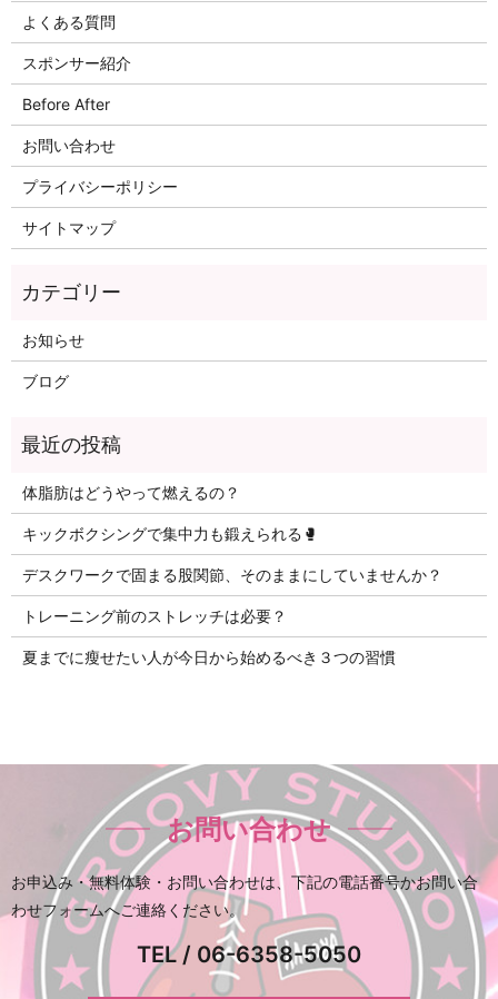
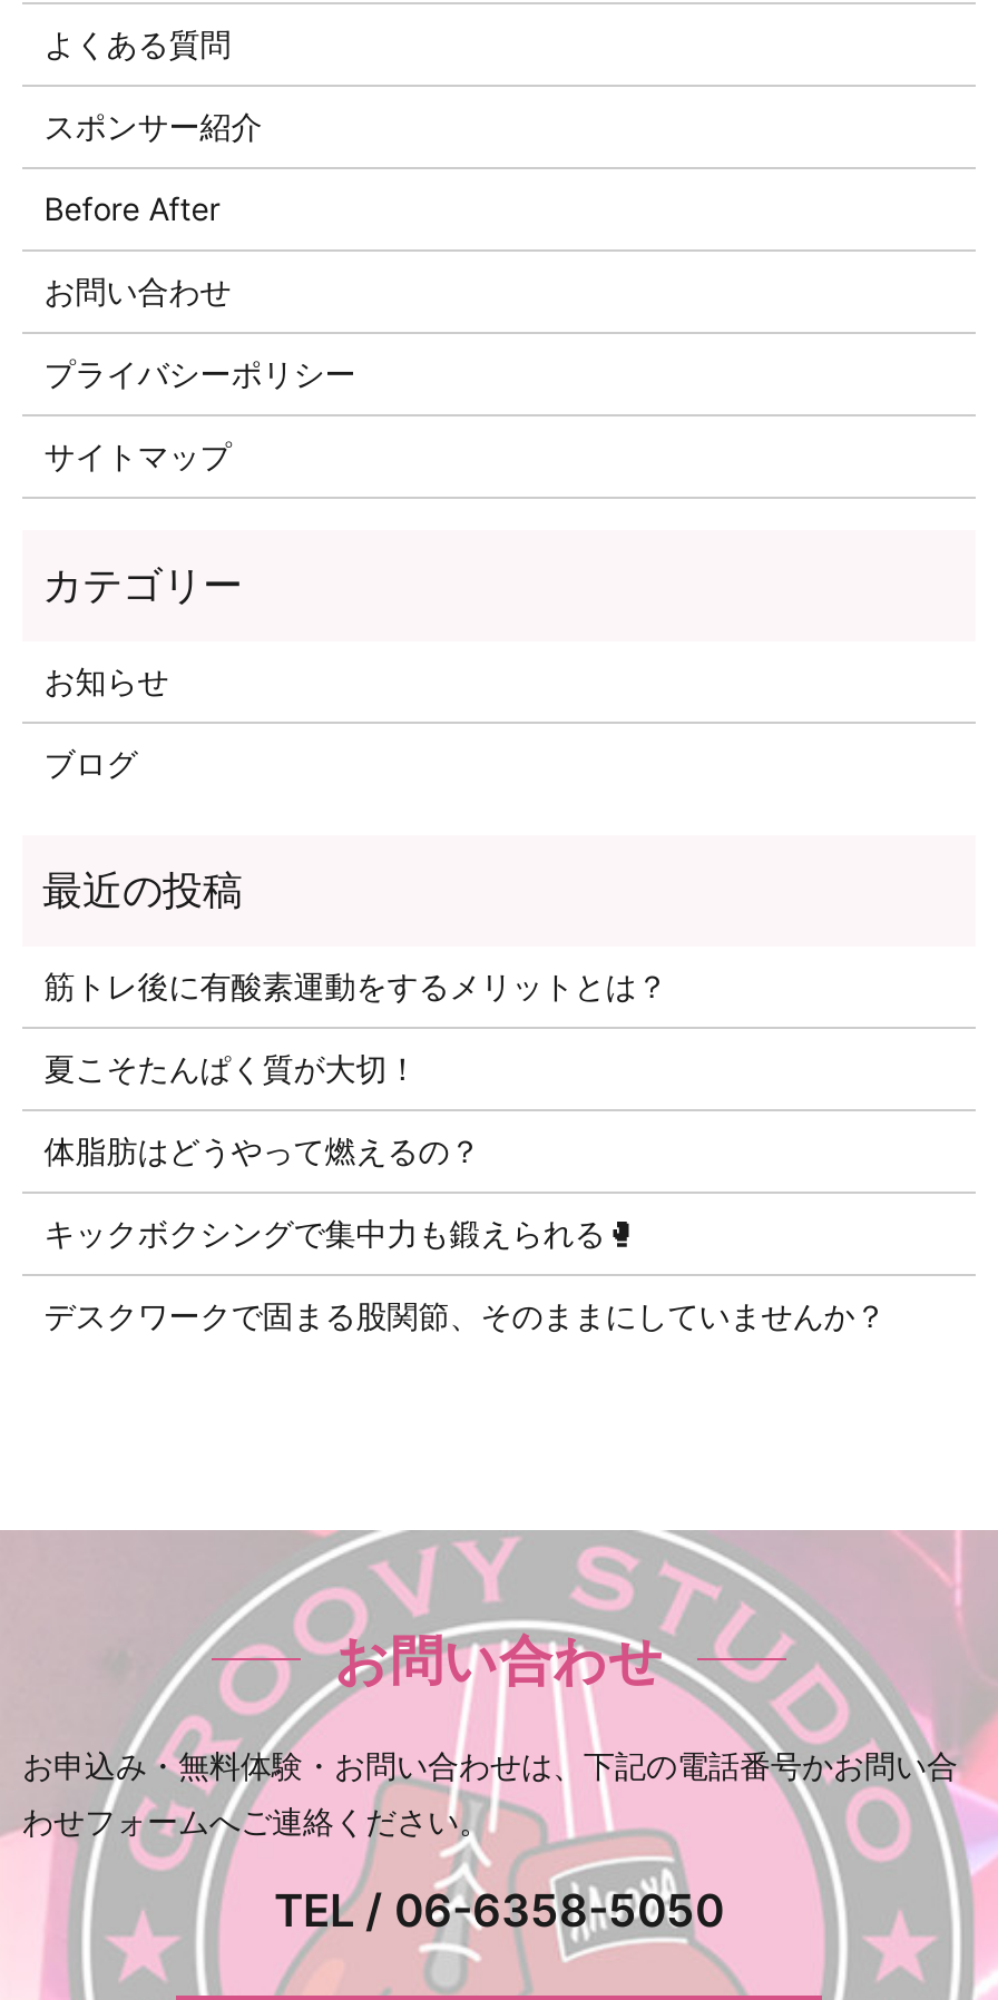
none -> [44,966,668,1086] 筋トレ後に有酸素運動をするメリットとは？ | 夏こそたんぱく質が大切！
moved [22,483,442,584] -> [44,1131,886,1334]: 体脂肪はどうやって燃えるの？ | デスクワークで固まる股関節、そのままにしていませんか？
[22,606,396,666] トレーニング前のストレッチは必要？ | 夏までに瘦せたい人が今日から始めるべき３つの習慣 -> none

